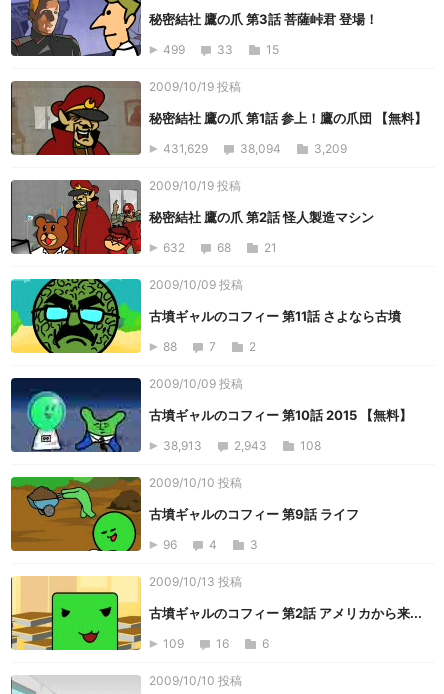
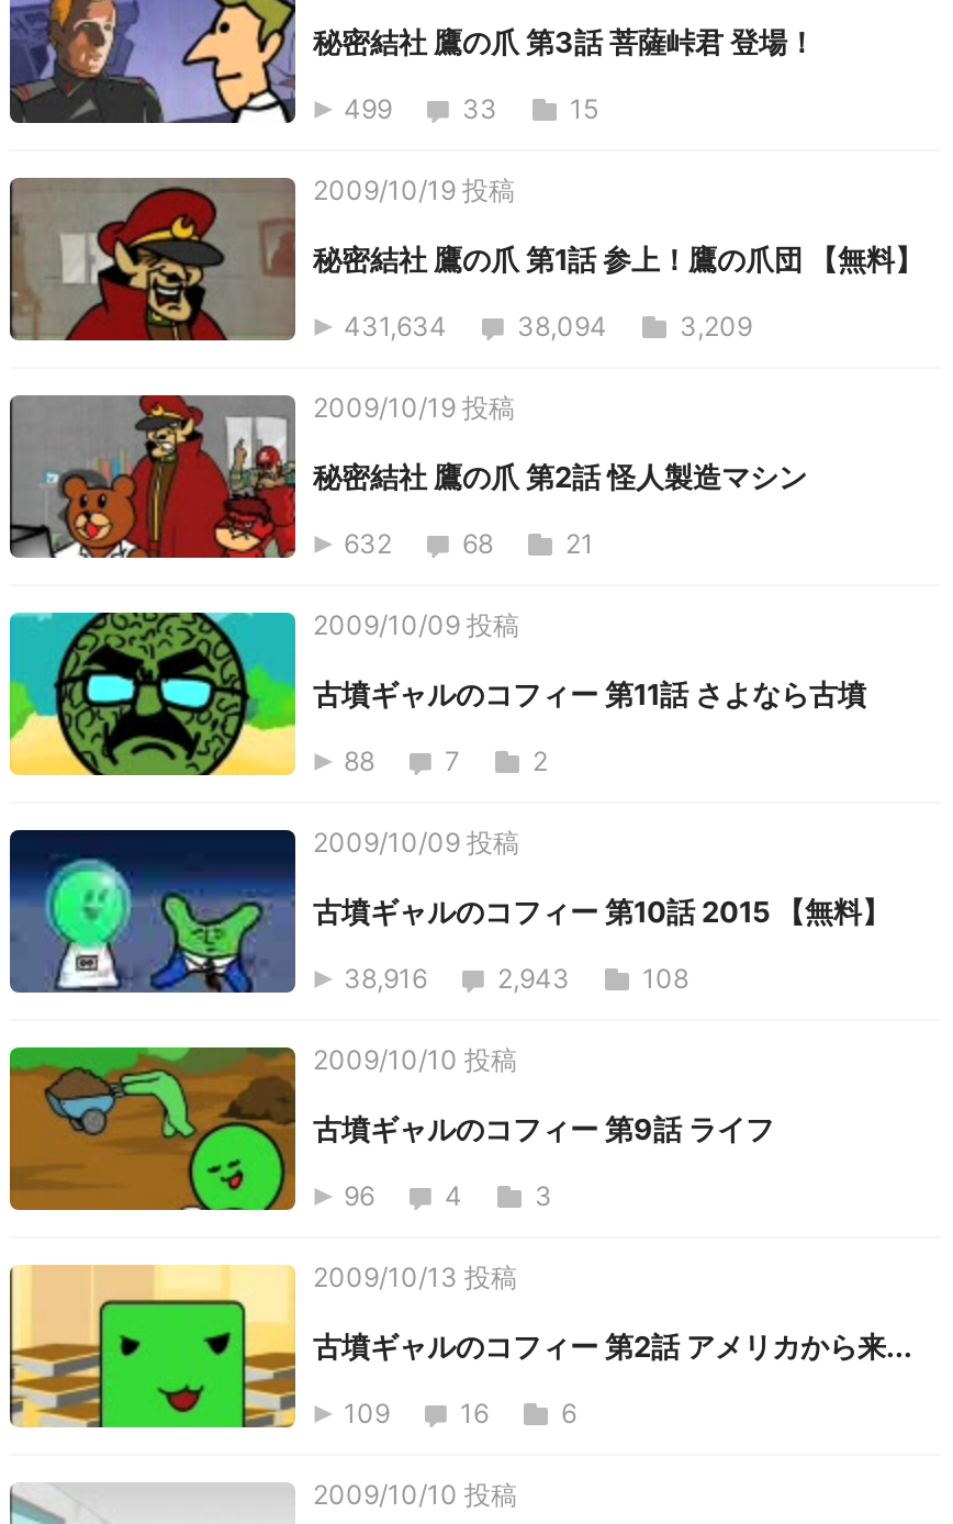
[163,141,208,156] 431,629 -> [344,310,447,343] 431,634
[163,438,202,453] 38,913 -> [344,962,427,995] 38,916

